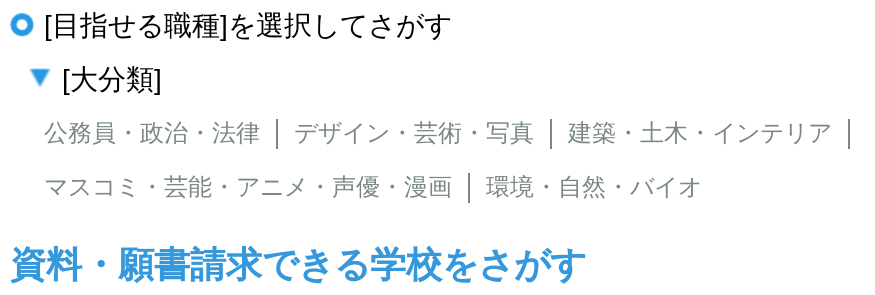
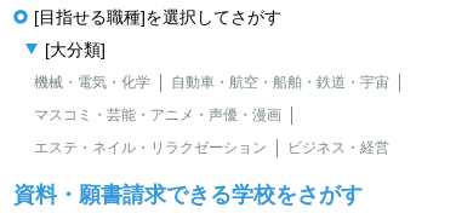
[44,119,832,147] 公務員・政治・法律 | デザイン・芸術・写真 | 建築・土木・インテリア -> [34,74,389,91] 機械・電気・化学 | 自動車・航空・船舶・鉄道・宇宙
[486,173,702,201] 環境・自然・バイオ -> [34,139,389,156] エステ・ネイル・リラクゼーション | ビジネス・経営

